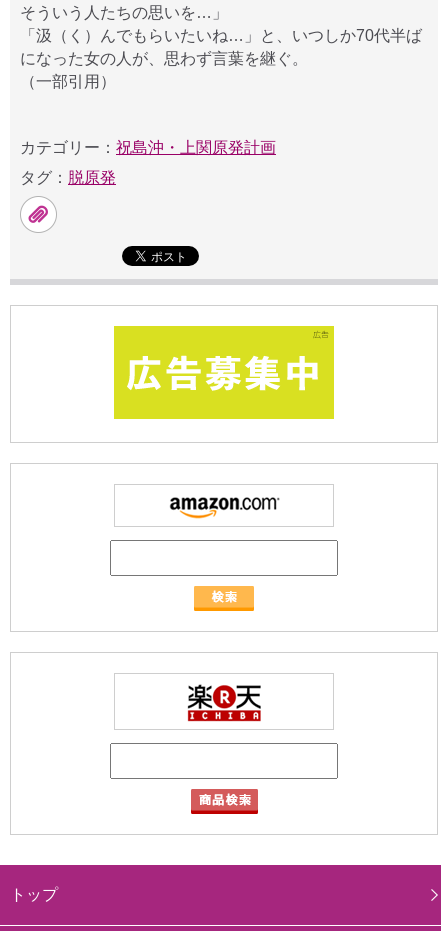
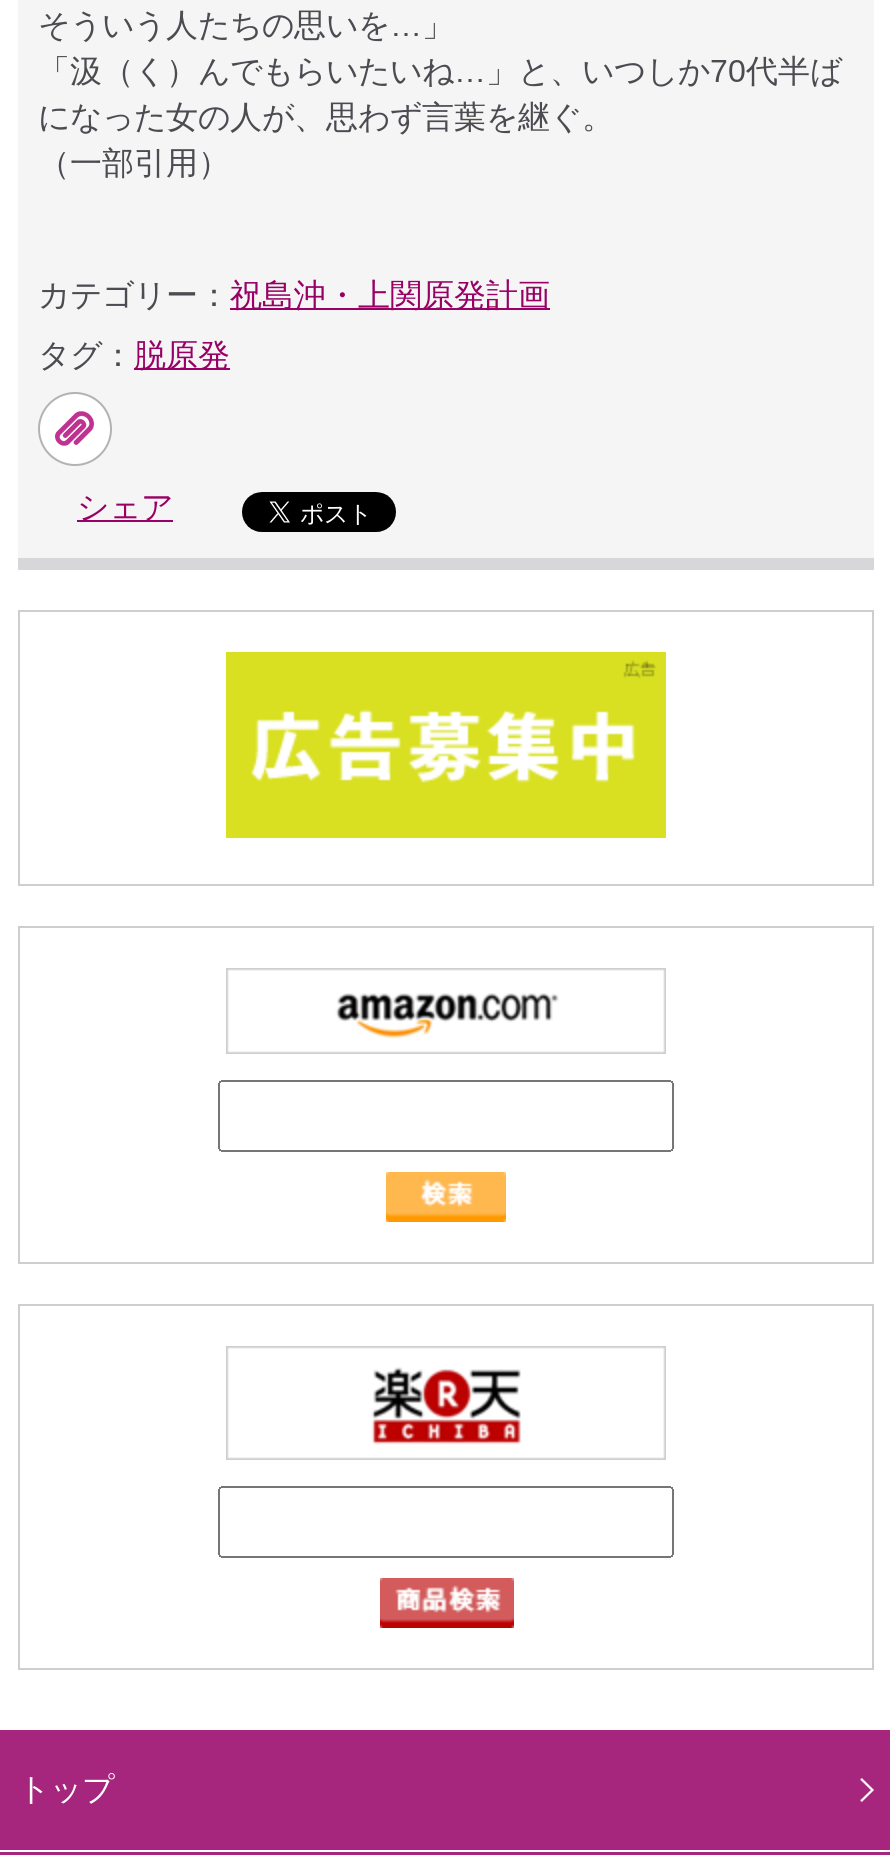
none -> [77,490,173,524] シェア

